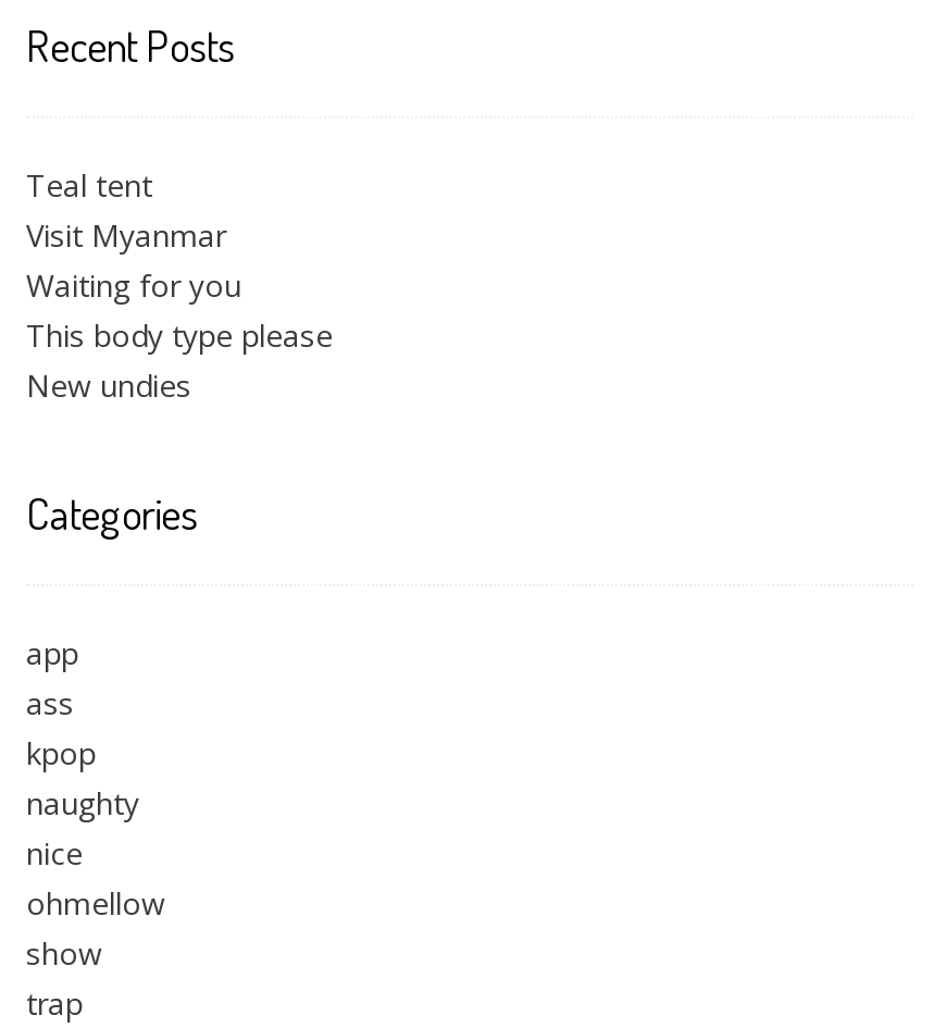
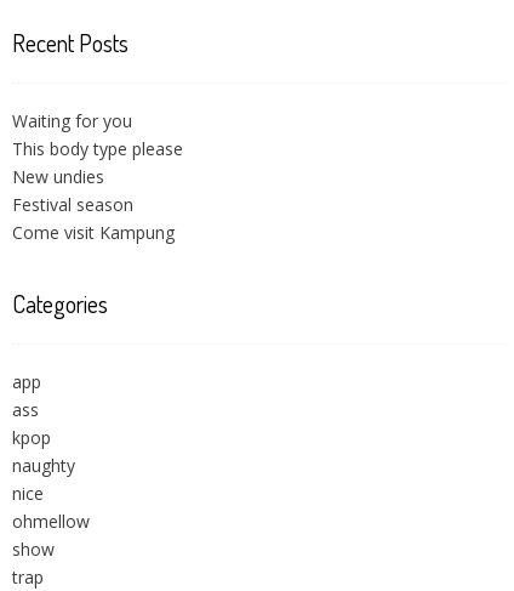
[26,163,226,255] Teal tent | Visit Myanmar -> none
moved [26,263,333,405] -> [12,109,183,188]: Waiting for you | This body type please | New undies
none -> [12,192,175,243] Festival season | Come visit Kampung

